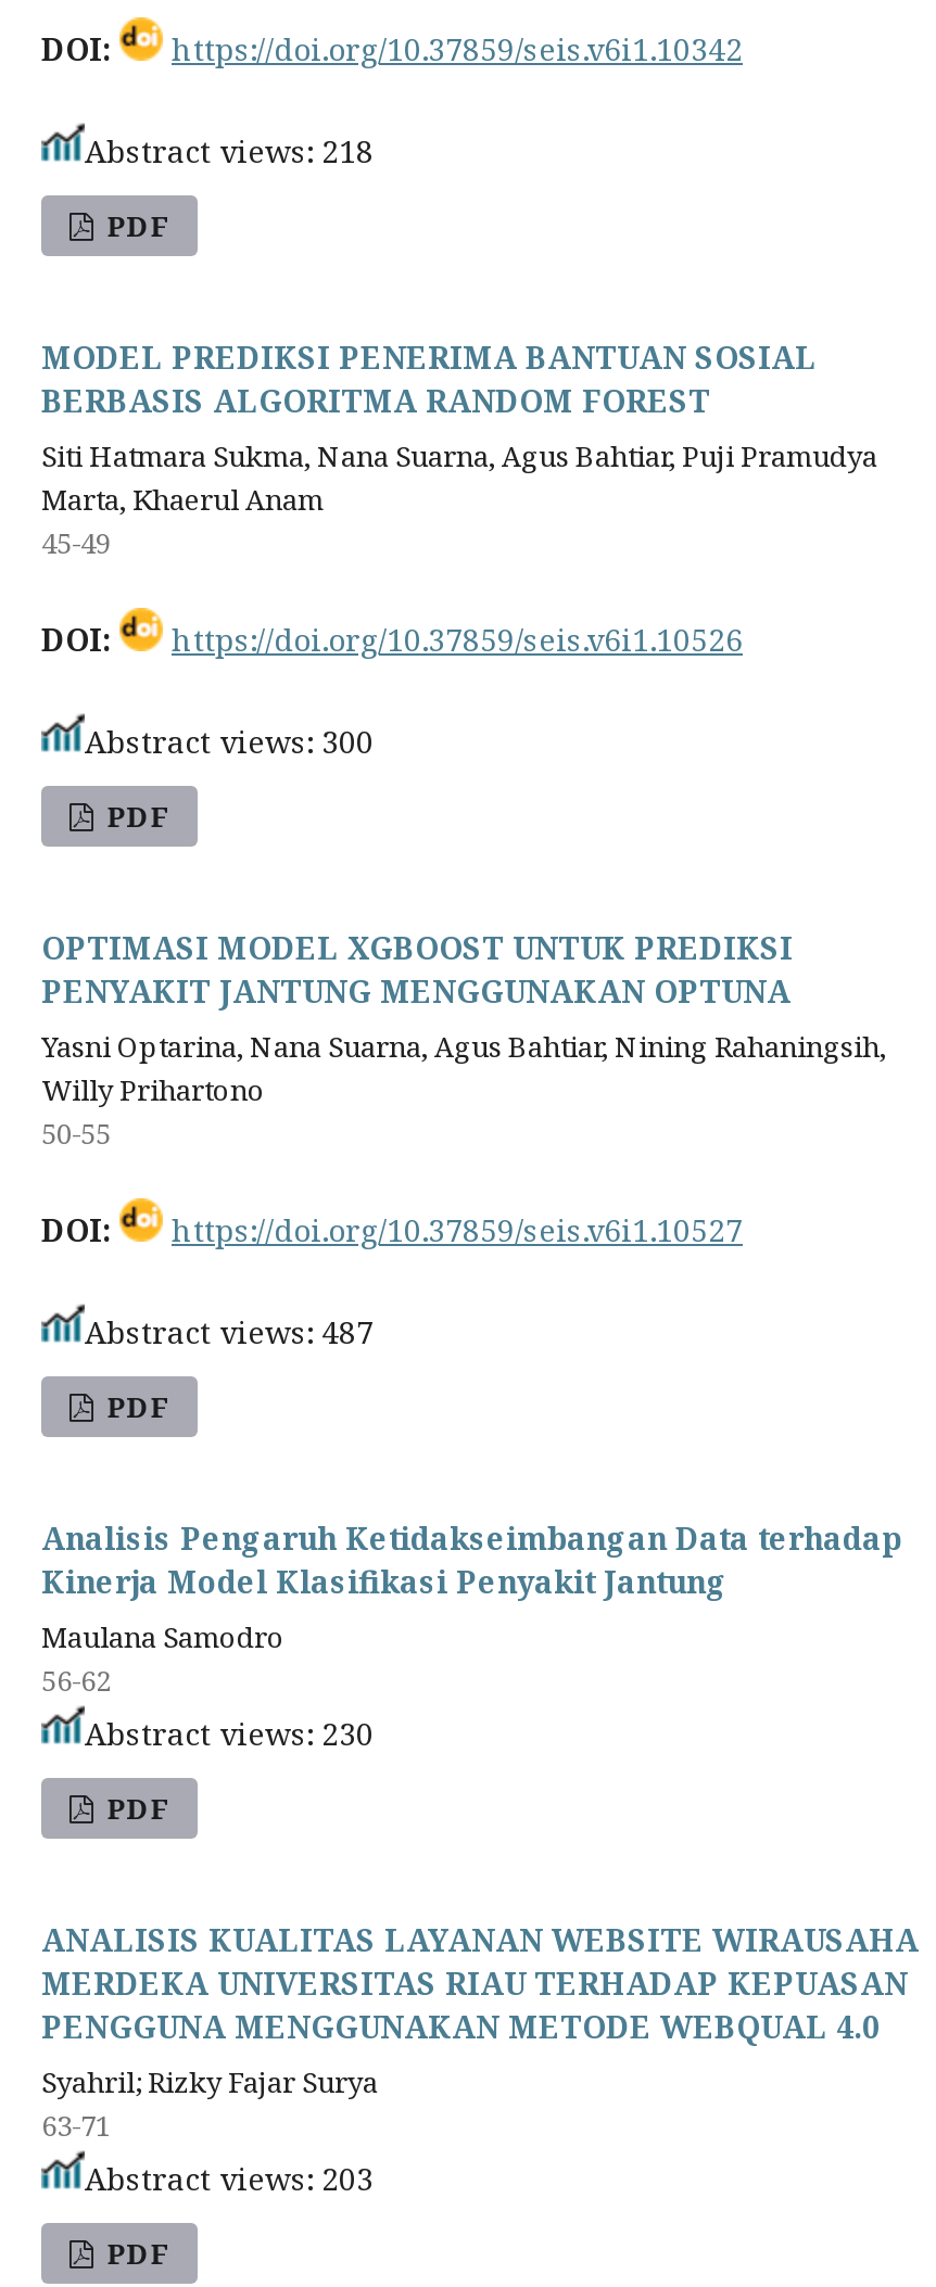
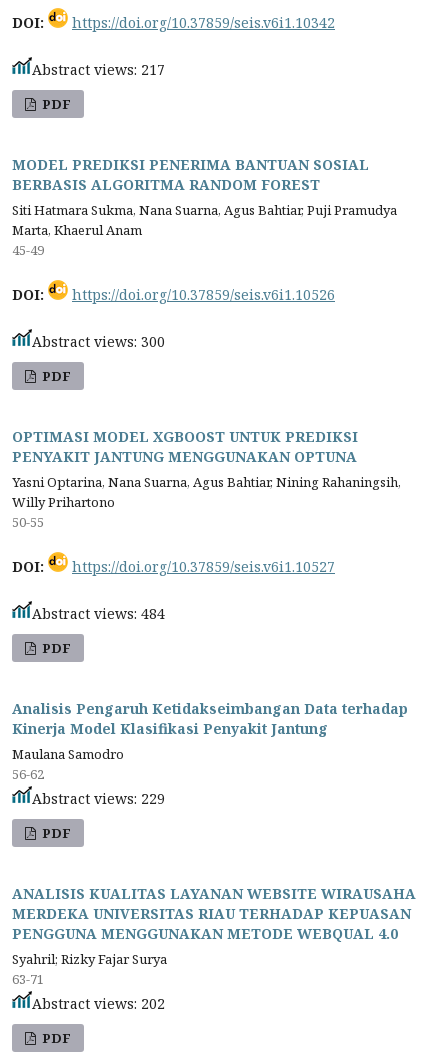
[85,130,391,172] Abstract views: 218 -> [32,60,173,79] Abstract views: 217
[85,1311,391,1353] Abstract views: 487 -> [32,604,173,623] Abstract views: 484
[85,1713,391,1754] Abstract views: 230 -> [32,789,173,808] Abstract views: 229
[85,2158,391,2199] Abstract views: 203 -> [32,994,173,1013] Abstract views: 202

